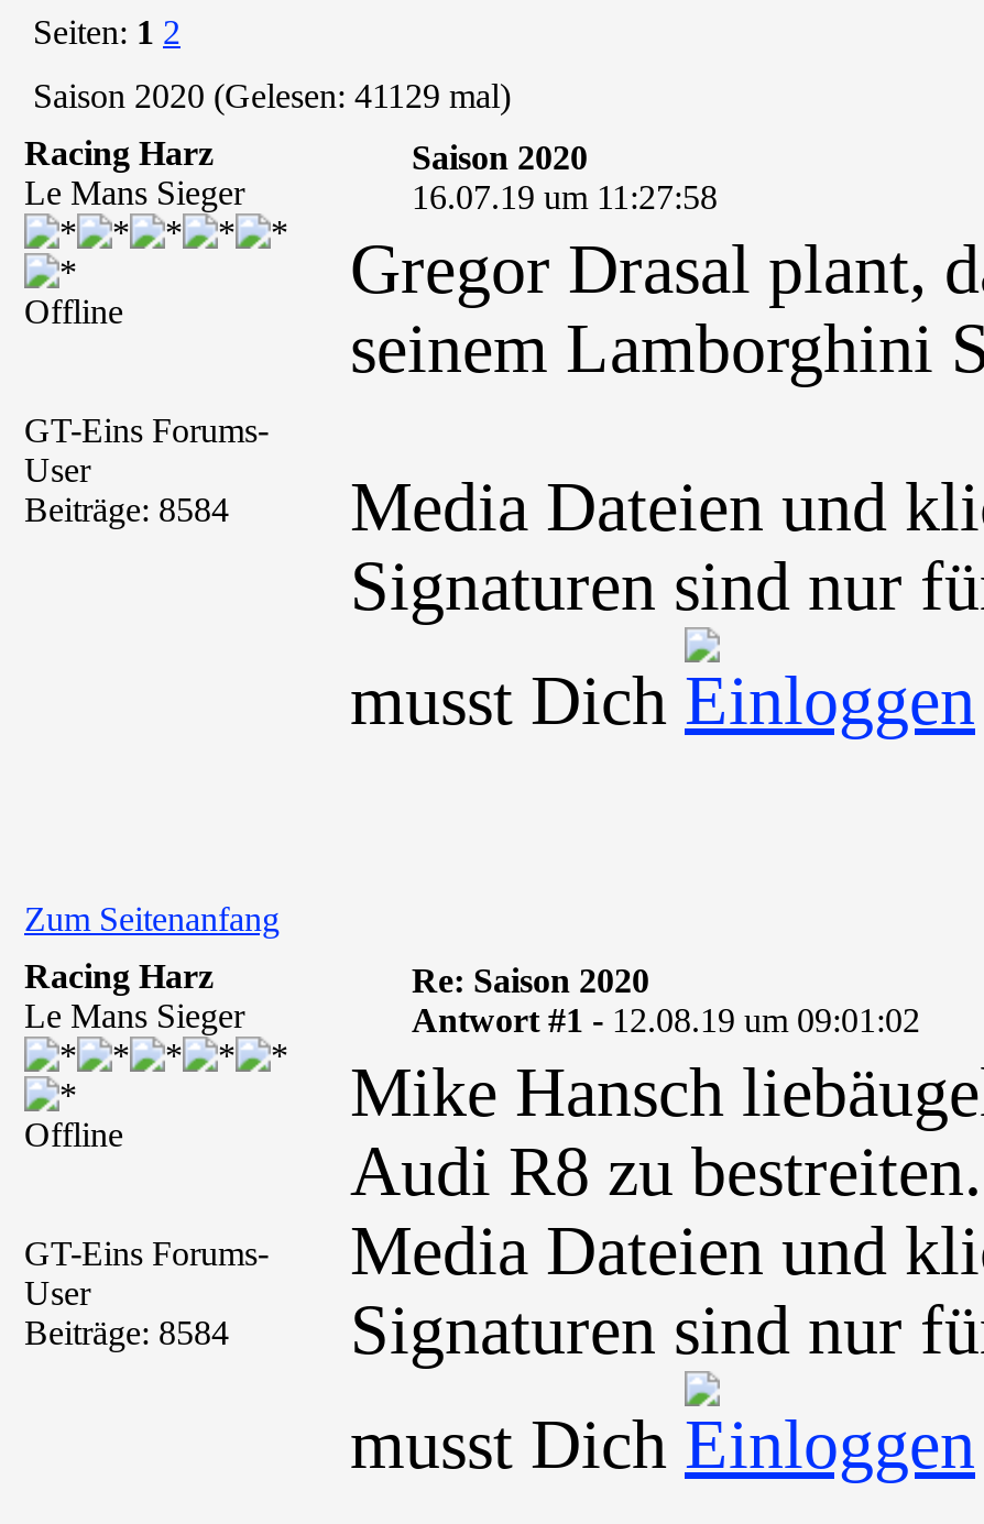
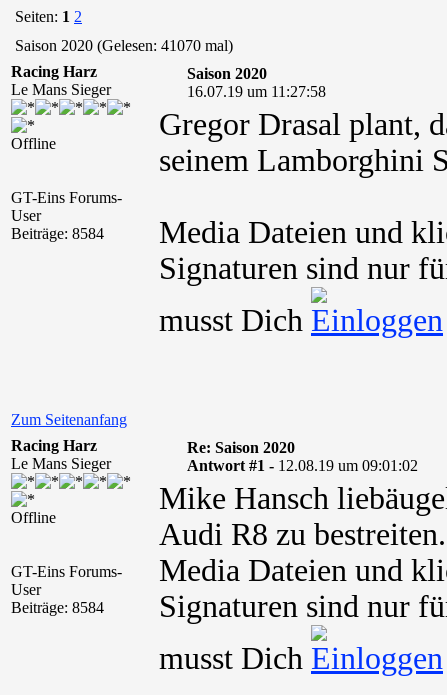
[24,77,511,114] Saison 2020 (Gelesen: 41129 mal) -> [11,37,233,54] Saison 2020 (Gelesen: 41070 mal)

